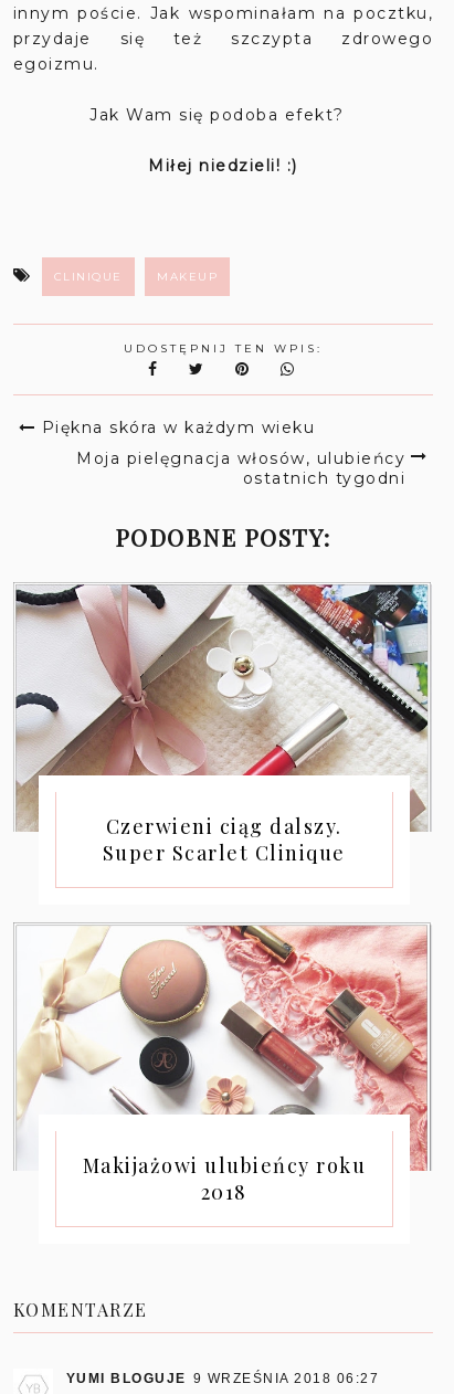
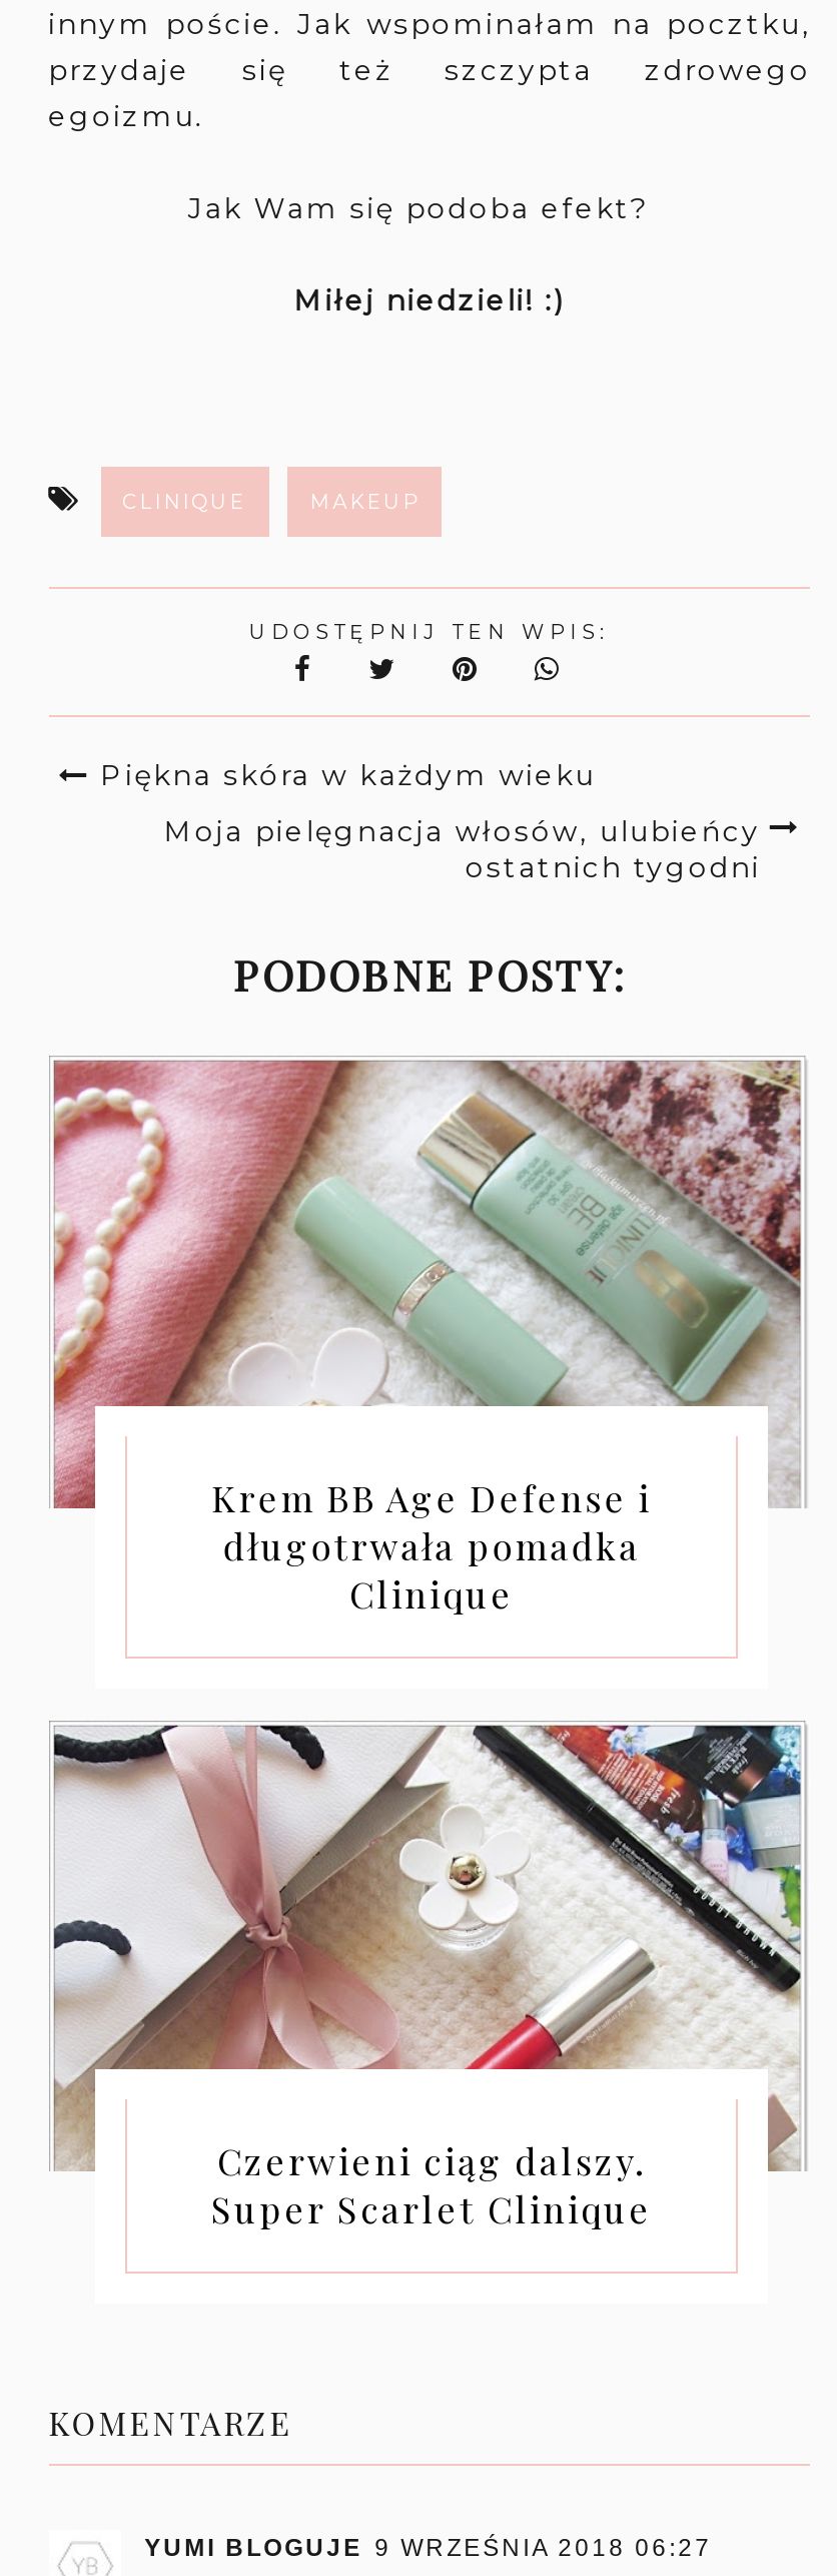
none -> [53,1060,802,1618] [image] | Krem BB Age Defense i | długotrwała pomadka | Clinique
moved [13,583,431,866] -> [49,1721,806,2234]: [image] | Czerwieni ciąg dalszy. | Super Scarlet Clinique
[15,925,427,1205] [image] | Makijażowi ulubieńcy roku | 2018 -> none

